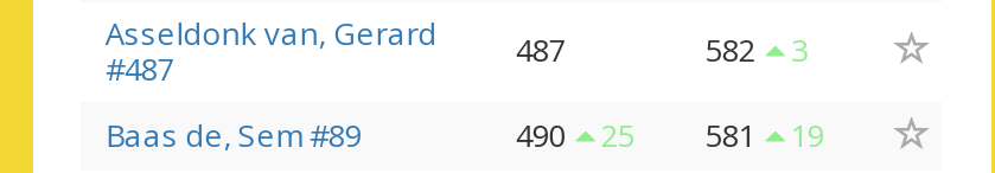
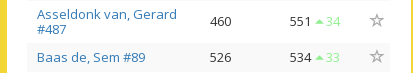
[105,12,565,71] Asseldonk van, Gerard 487 -> [37,5,231,30] Asseldonk van, Gerard 460
[705,28,755,71] 582 -> [290,12,311,30] 551
[784,28,807,71] 3 -> [323,12,340,30] 34
[516,114,824,156] 490 | 25 | 581 | 19 -> [210,48,340,66] 526 | 534 | 33

